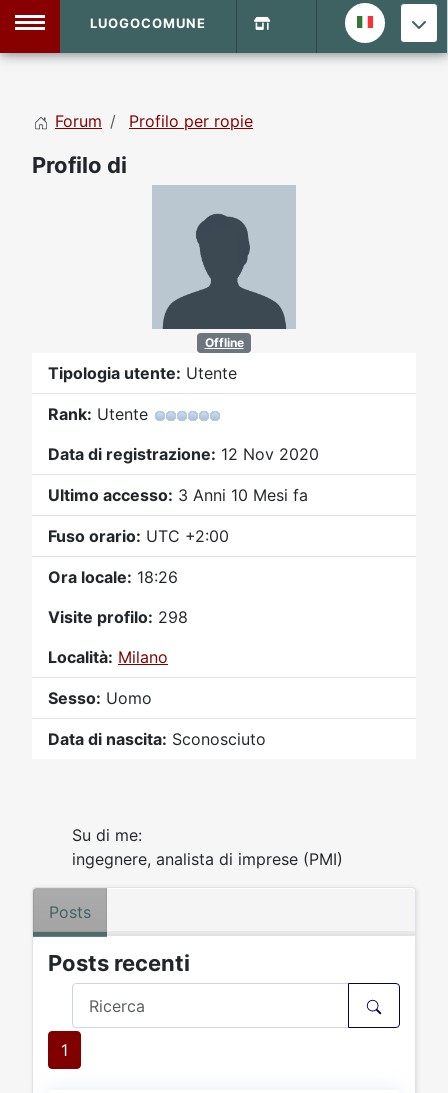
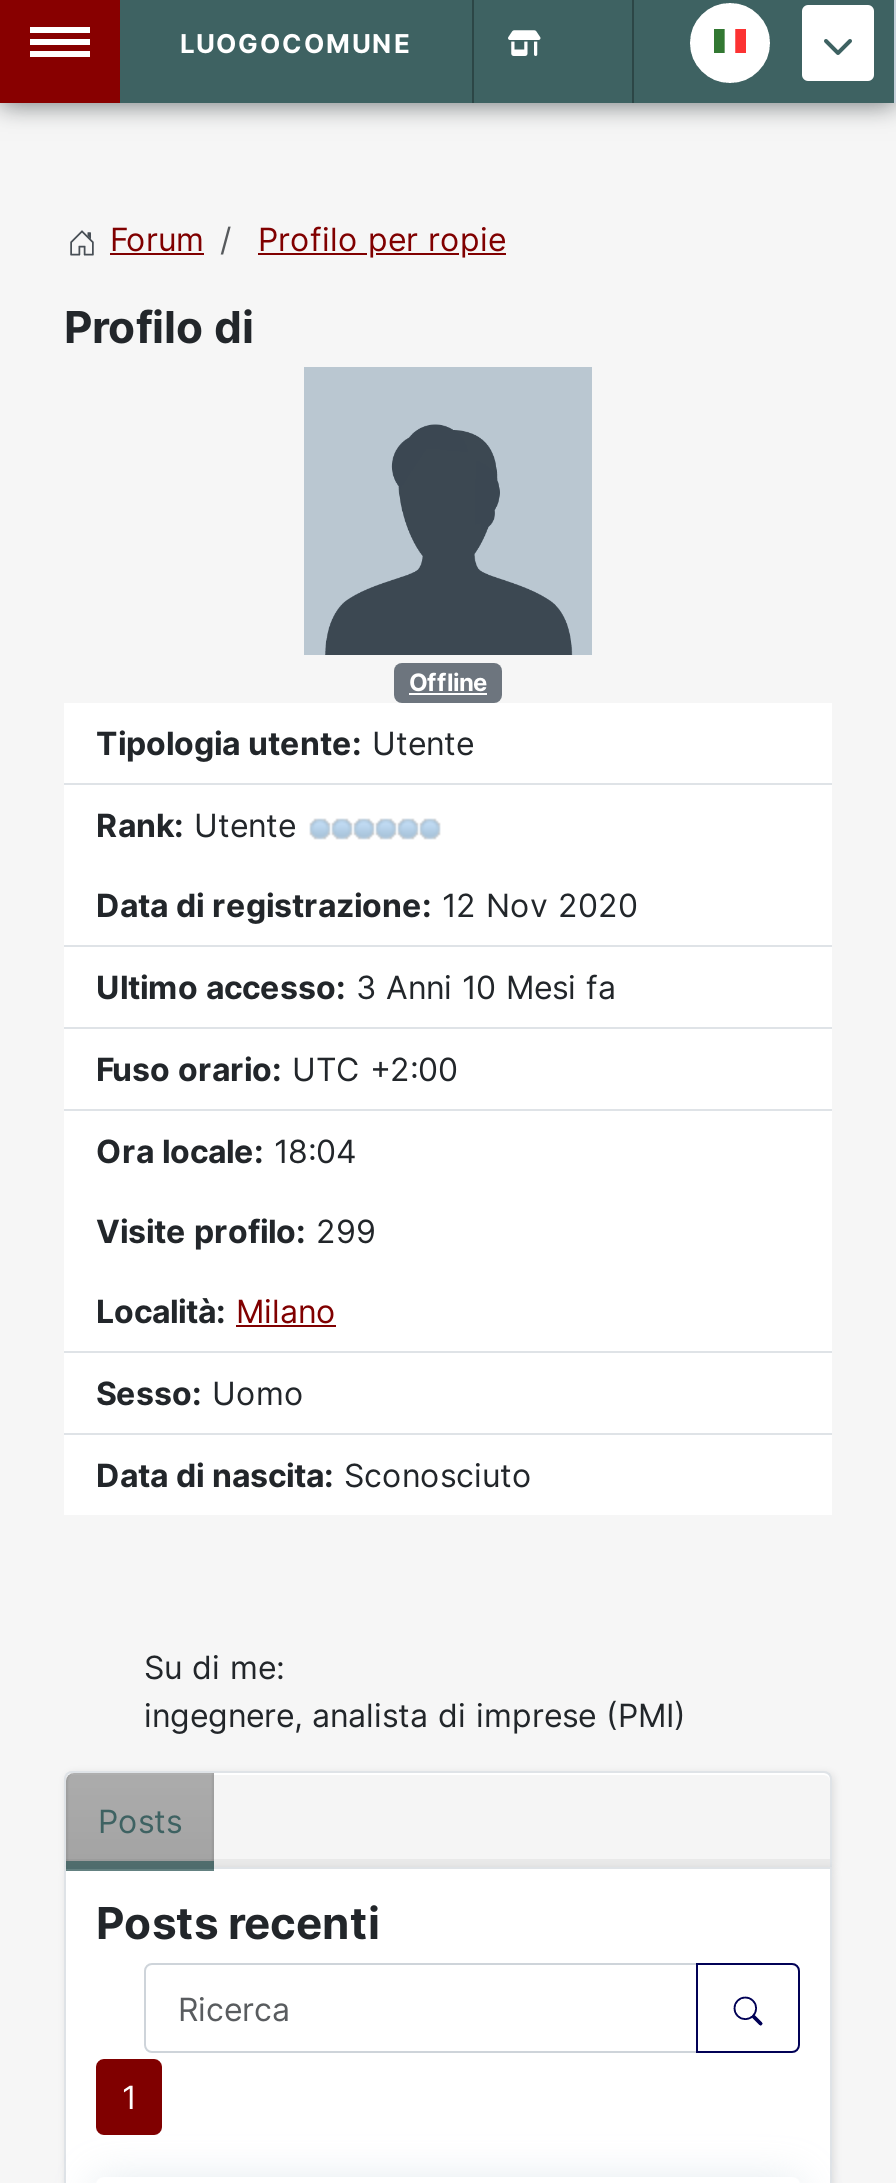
[48,567,178,587] Ora locale: 18:26 -> [96,1131,356,1171] Ora locale: 18:04
[48,607,188,627] Visite profilo: 298 -> [96,1211,376,1251] Visite profilo: 299

